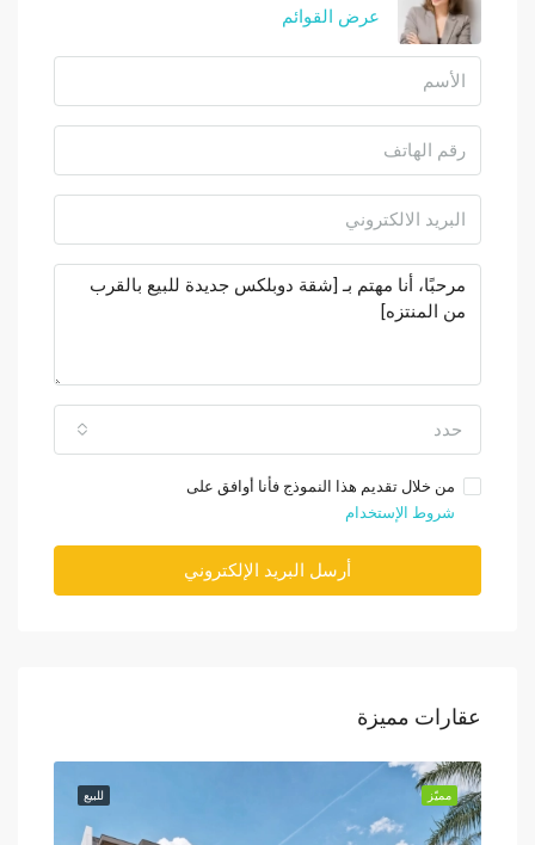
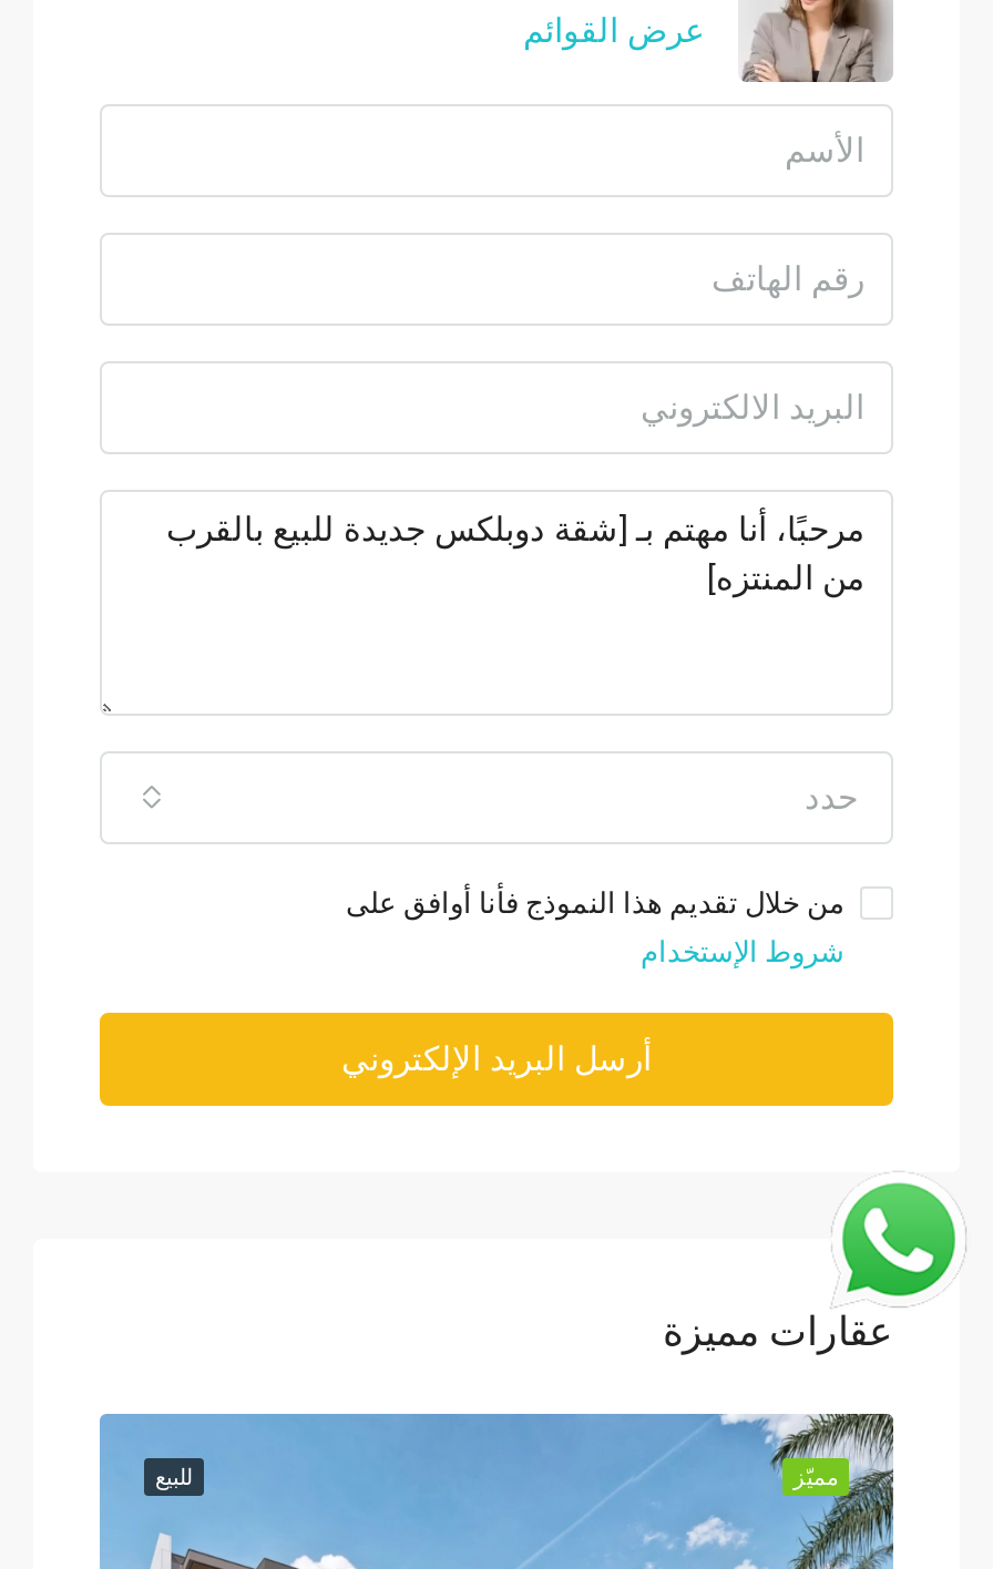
none -> [840,1181,958,1299] [image]

